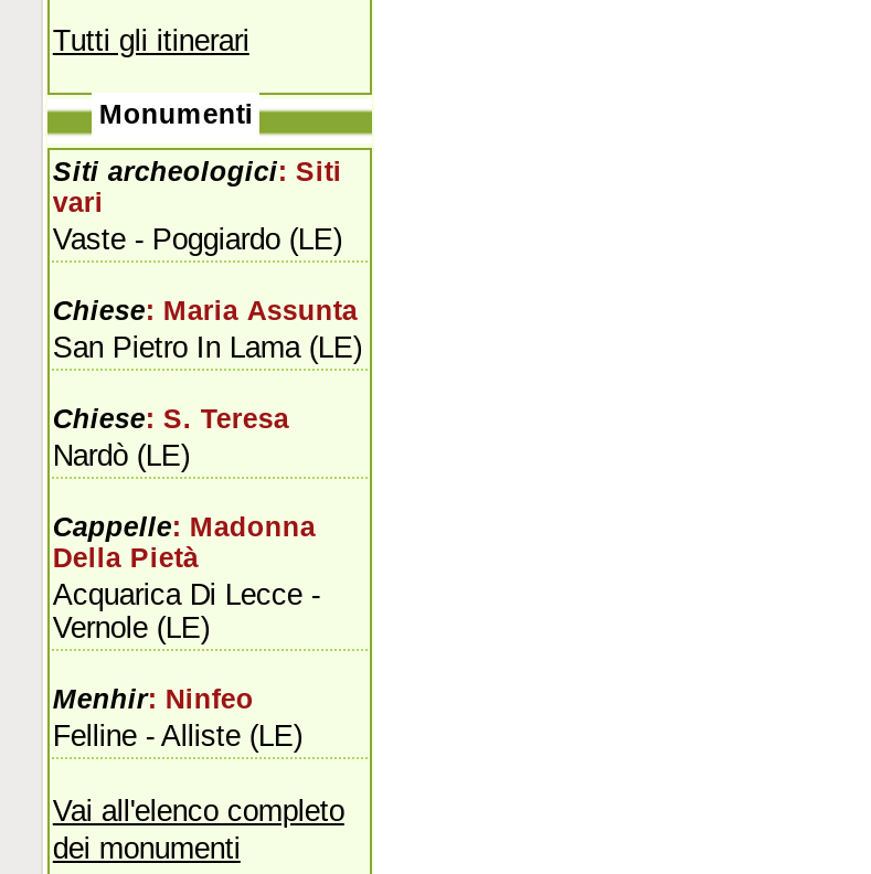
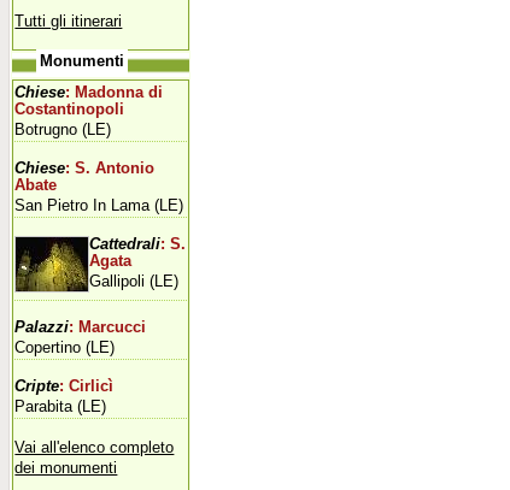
[53,156,342,255] Siti archeologici: Siti | vari | Vaste - Poggiardo (LE) -> [15,84,163,138] Chiese: Madonna di | Costantinopoli | Botrugno (LE)
[53,295,357,326] Chiese: Maria Assunta -> [15,160,155,193] Chiese: S. Antonio | Abate
[53,403,289,471] Chiese: S. Teresa | Nardò (LE) -> [90,235,186,290] Cattedrali: S. | Agata | Gallipoli (LE)
[53,511,320,643] Cappelle: Madonna | Della Pietà | Acquarica Di Lecce - | Vernole (LE) -> [15,318,146,356] Palazzi: Marcucci | Copertino (LE)
[53,683,302,752] Menhir: Ninfeo | Felline - Alliste (LE) -> [15,377,114,415] Cripte: Cirlicì | Parabita (LE)

